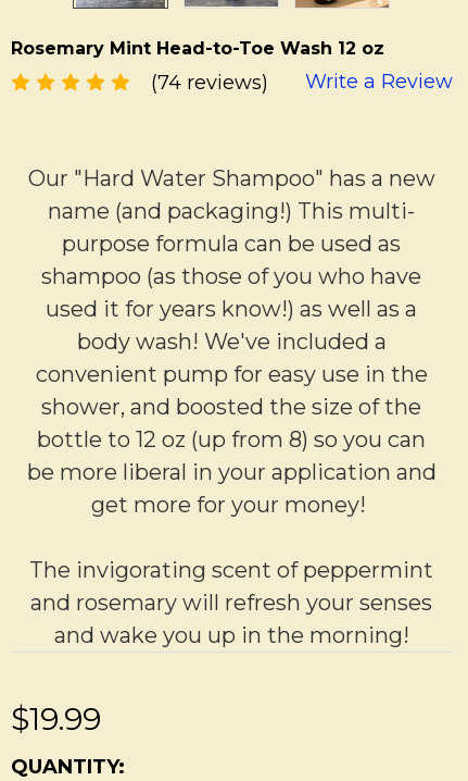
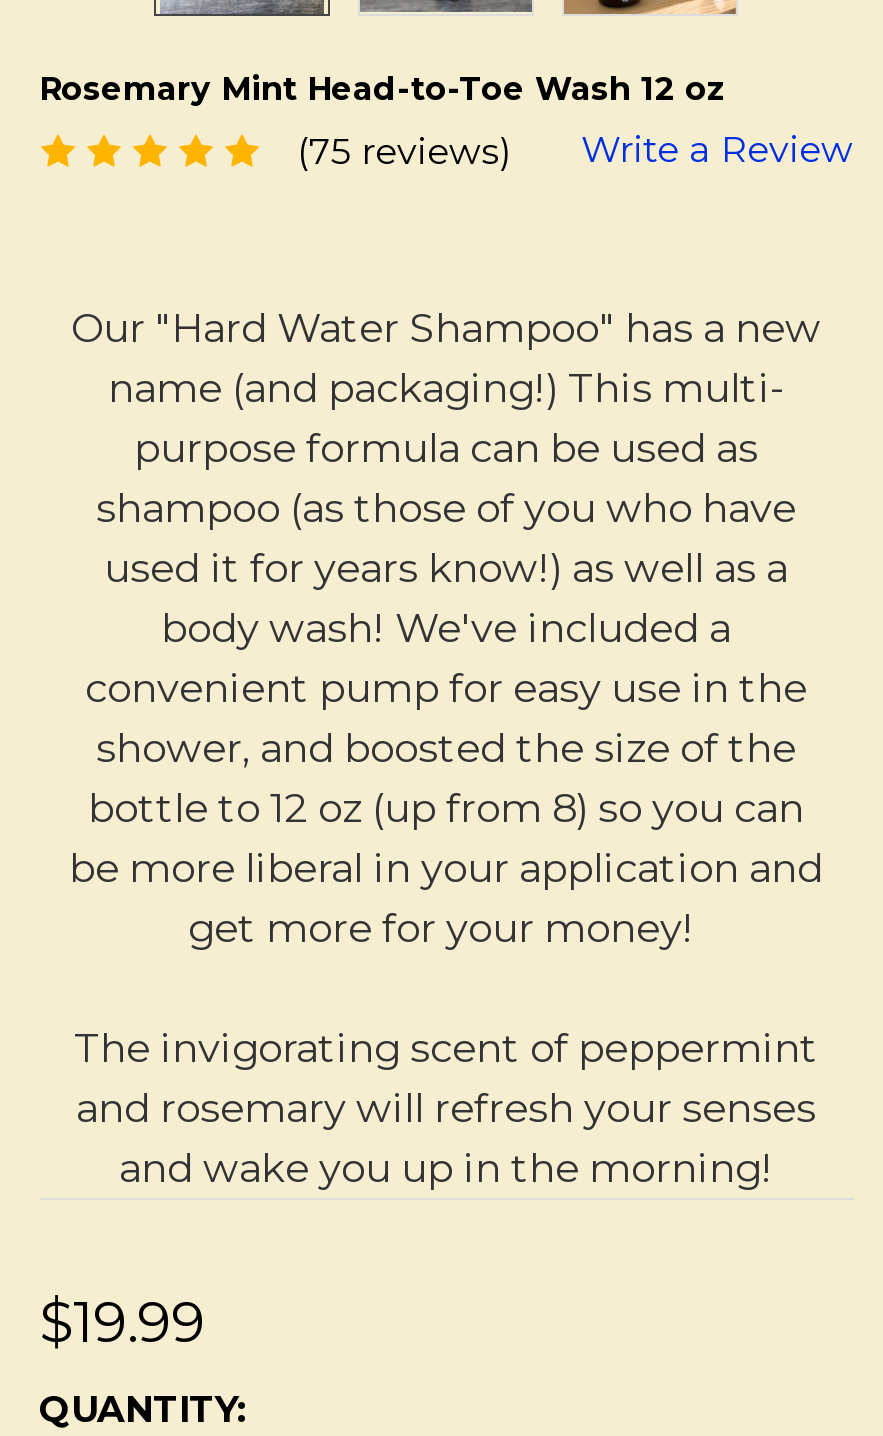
[150,70,452,94] (74 reviews) Write a Review -> [297,128,853,174] (75 reviews) Write a Review

